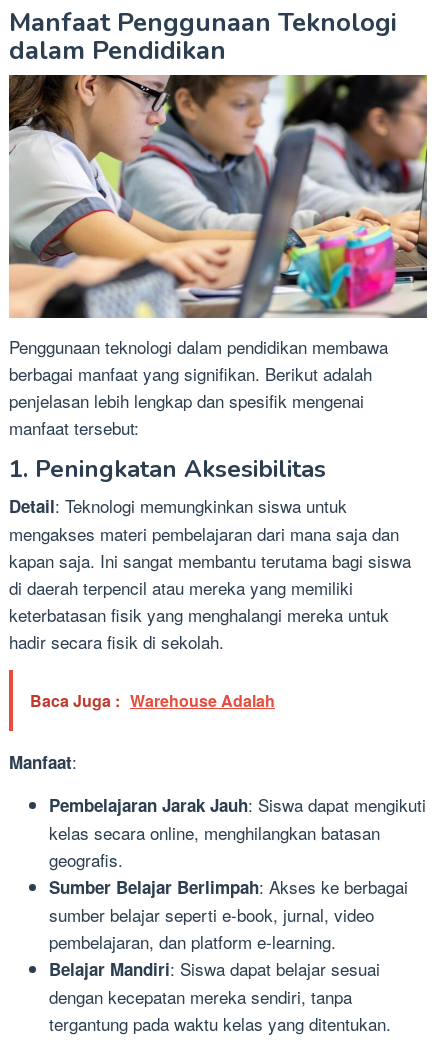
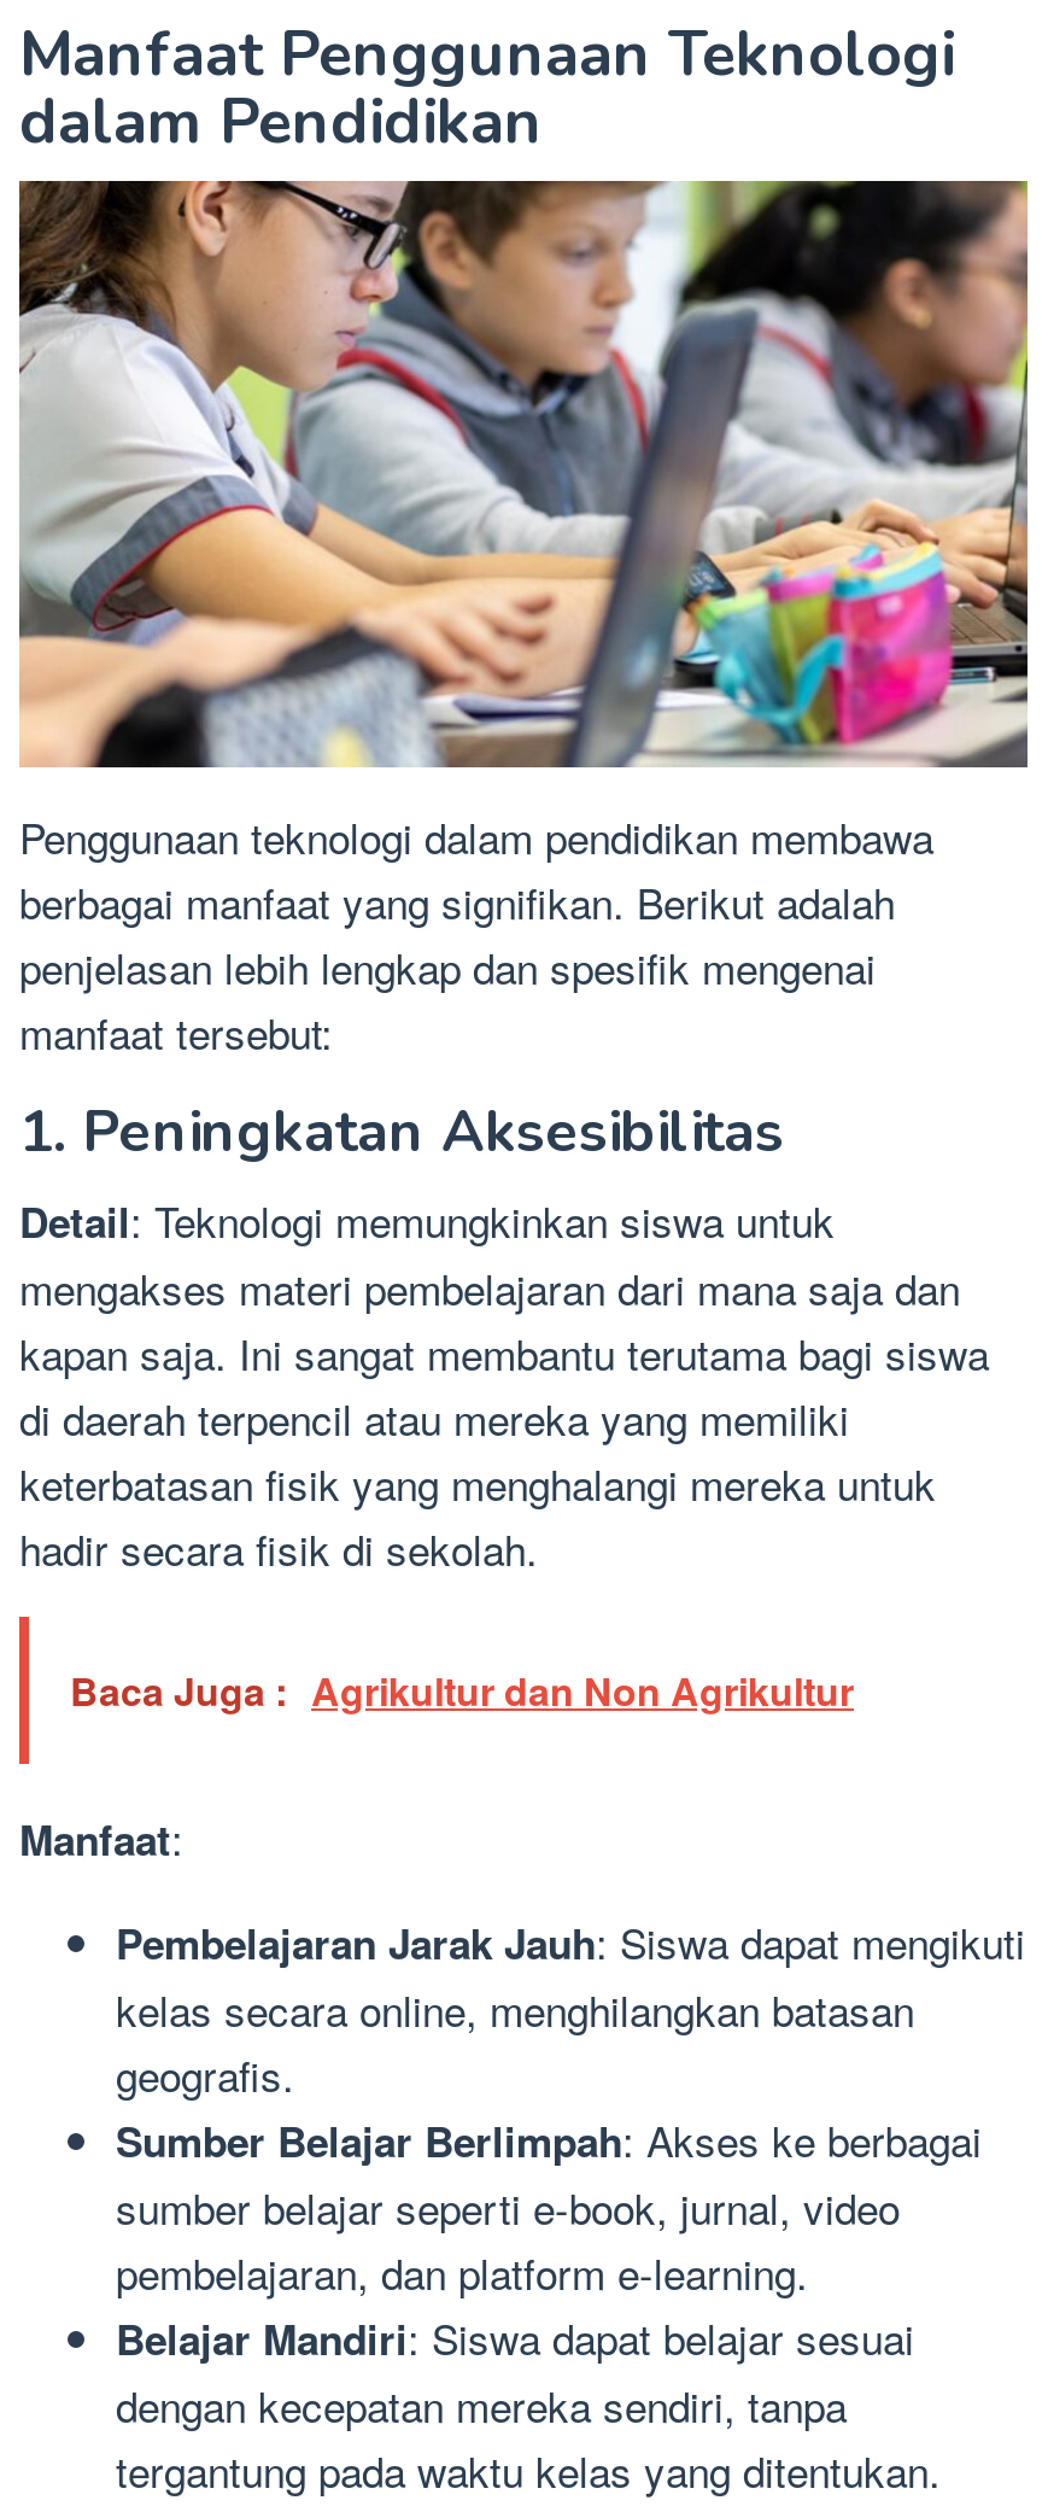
[30,689,275,712] Baca Juga : Warehouse Adalah -> [70,1662,854,1717] Baca Juga : Agrikultur dan Non Agrikultur

